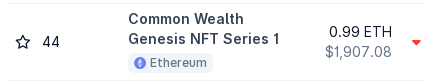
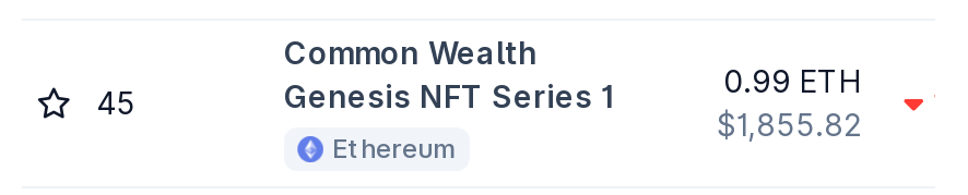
[42,33,60,50] 44 -> [96,83,135,120] 45
[325,43,392,60] $1,907.08 -> [717,105,861,142] $1,855.82

